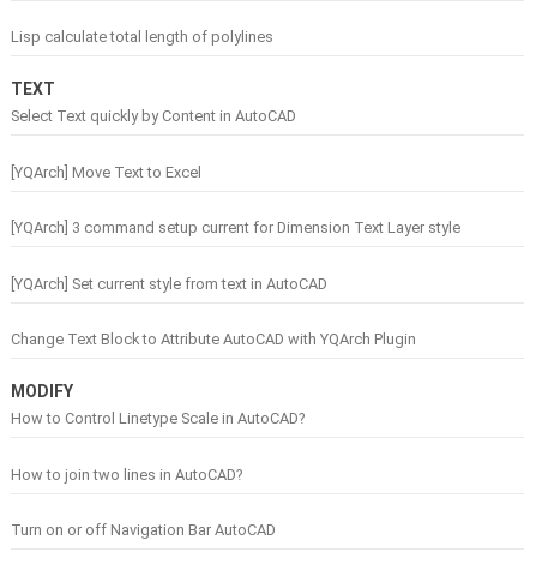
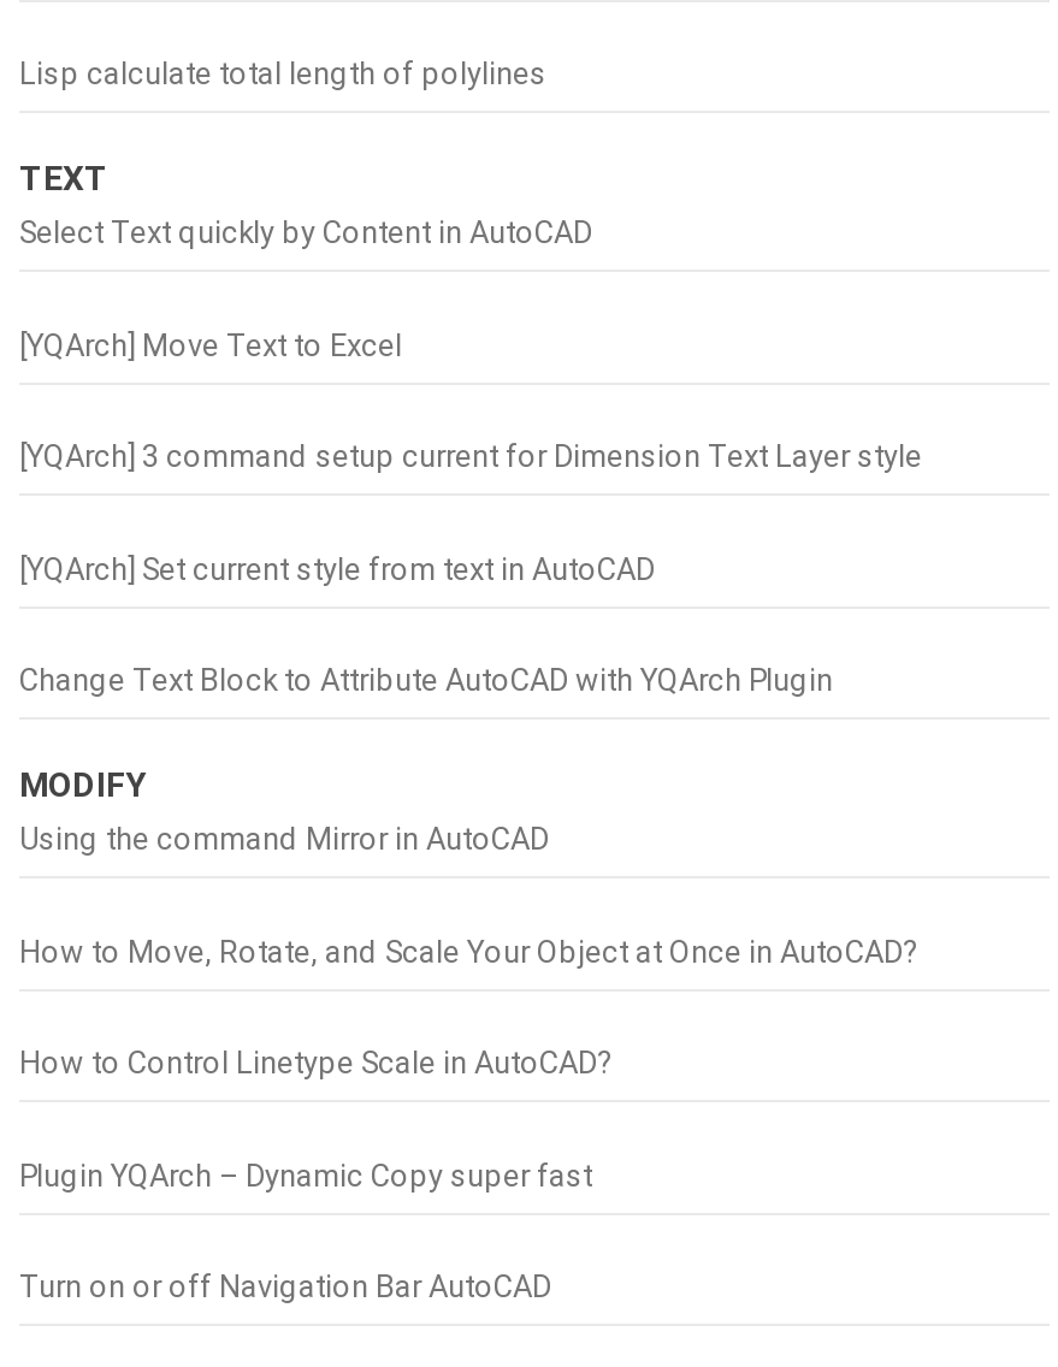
none -> [19,822,915,969] Using the command Mirror in AutoCAD | How to Move, Rotate, and Scale Your Object at Once in AutoCAD?
[11,465,242,483] How to join two lines in AutoCAD? -> [19,1157,592,1193] Plugin YQArch – Dynamic Copy super fast

